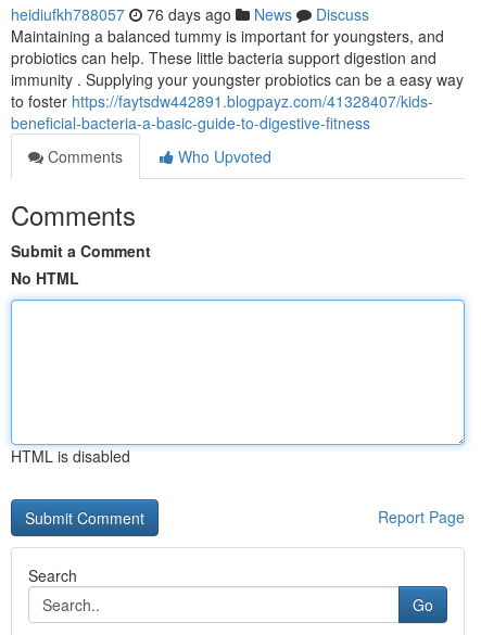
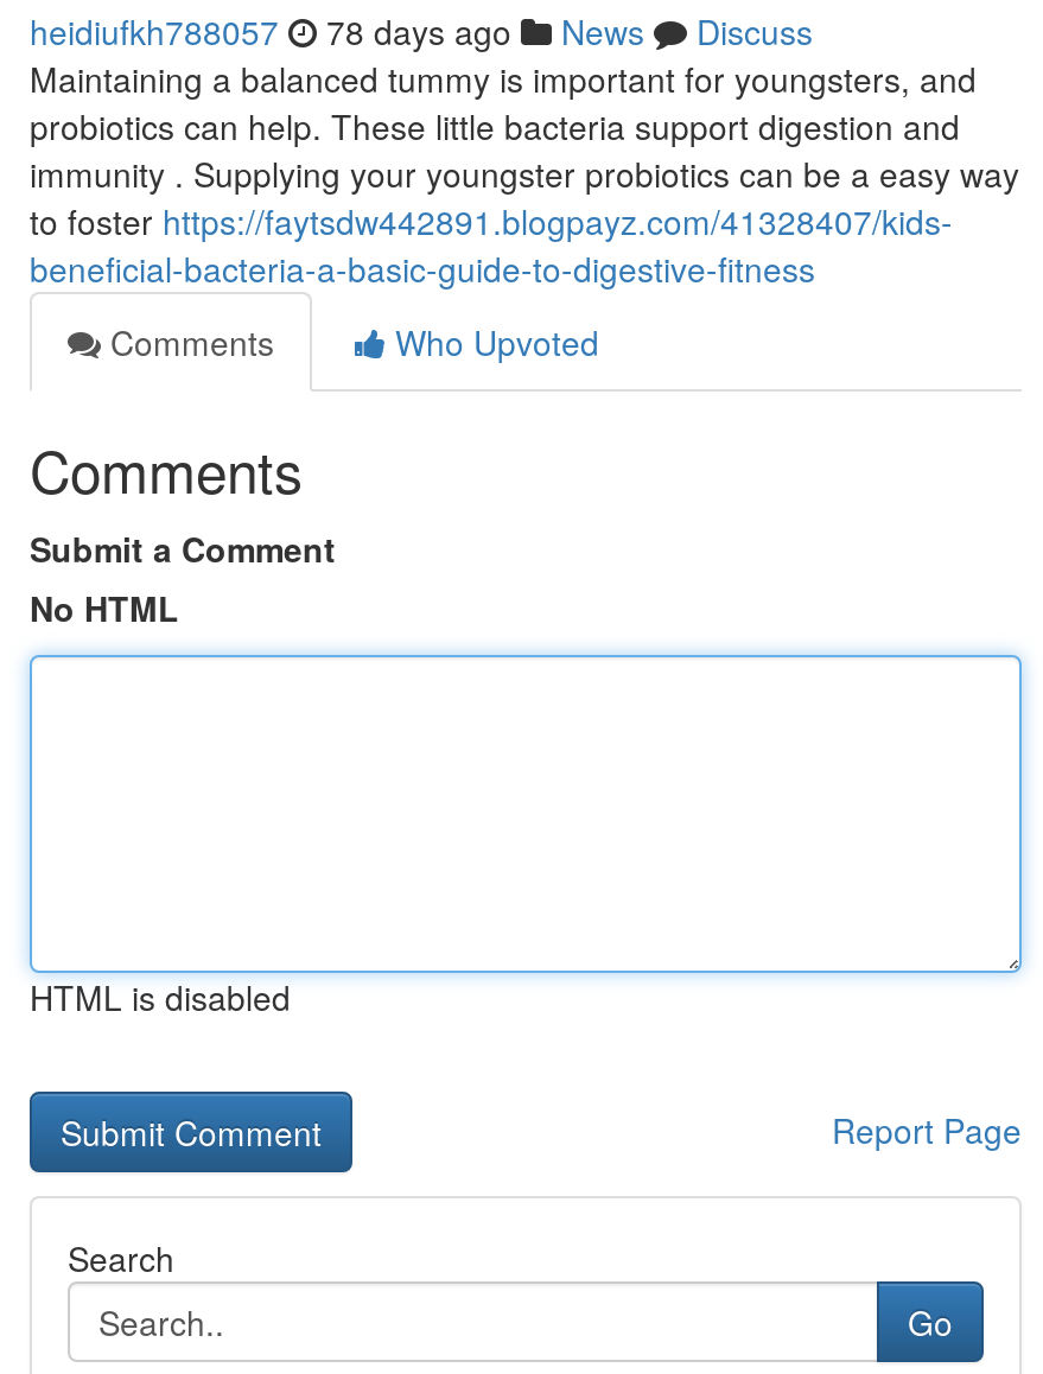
[11,3,369,25] heidiufkh788057 76 days ago News Discuss -> [30,7,813,55] heidiufkh788057 78 days ago News Discuss

